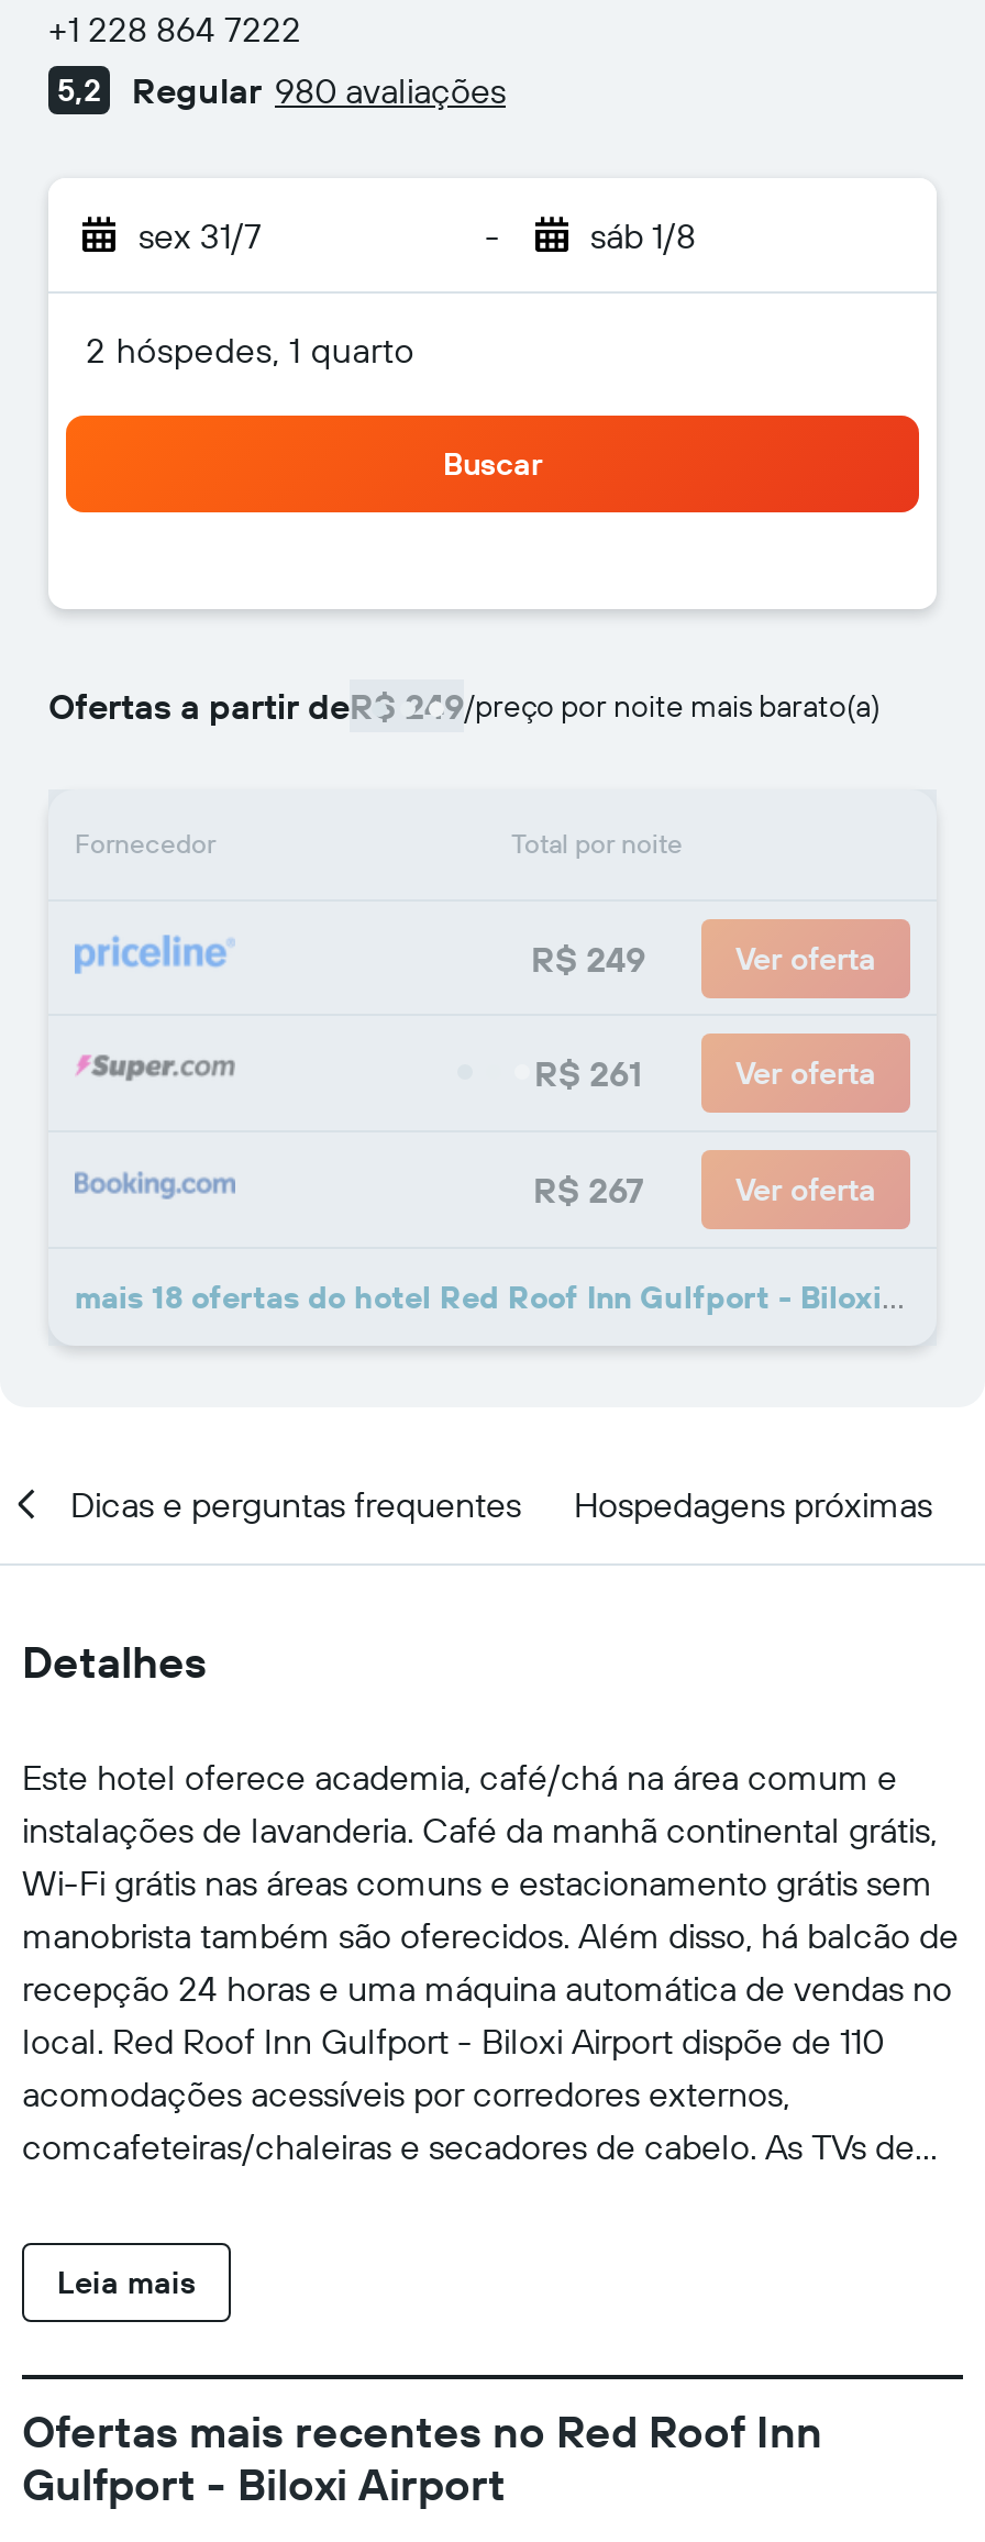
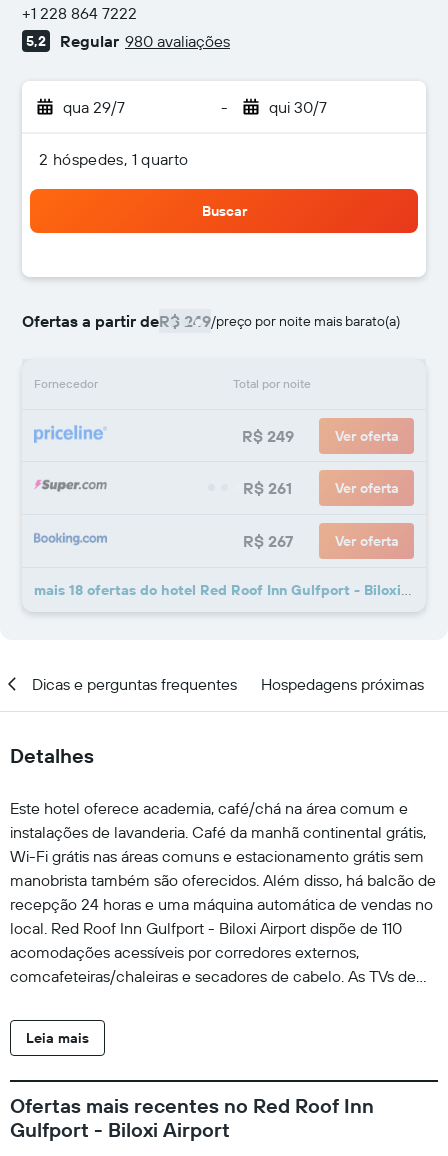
[139,213,262,257] sex 31/7 -> [63,97,125,117] qua 29/7
[590,213,696,257] sáb 1/8 -> [268,97,326,117] qui 30/7

